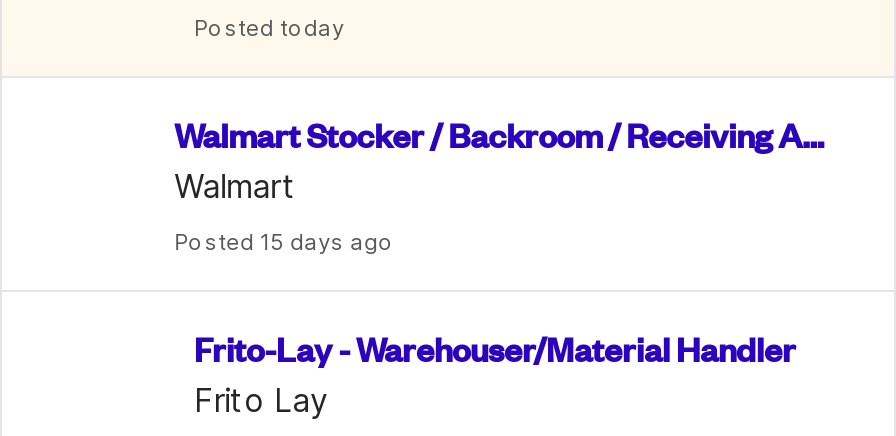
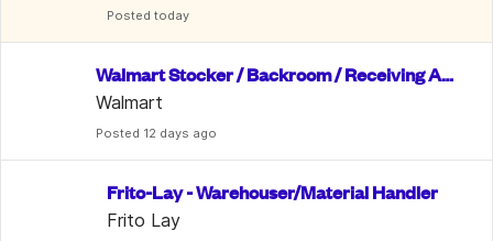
[174,228,394,256] Posted 15 days ago -> [96,125,217,141] Posted 12 days ago

